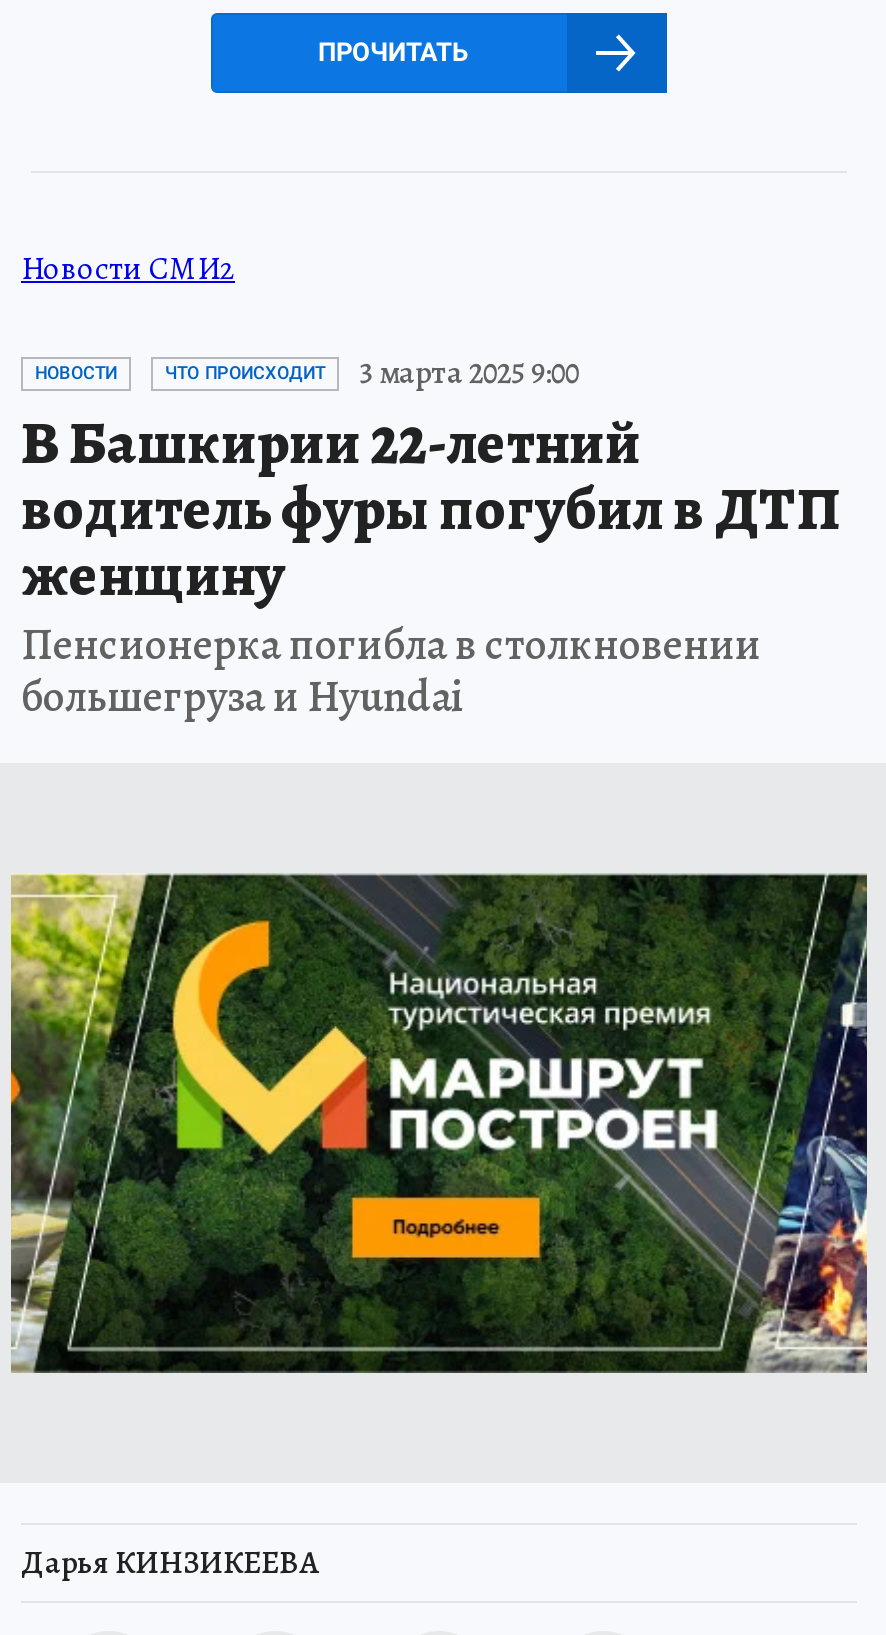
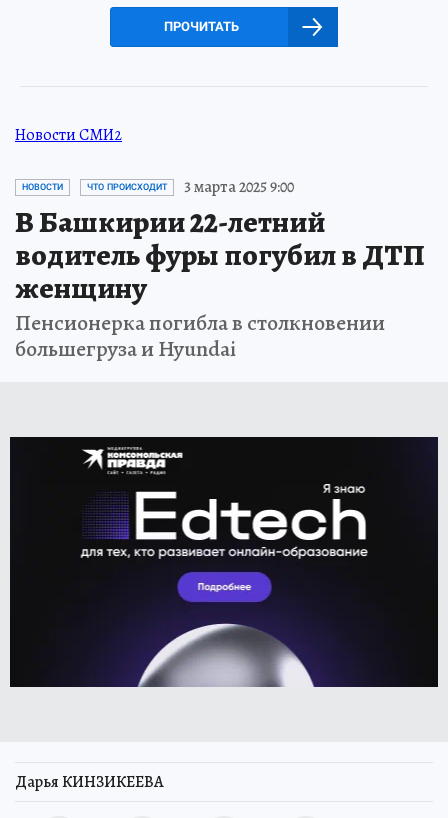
[9,873,869,1375] [image] -> [9,436,439,687] [image]

